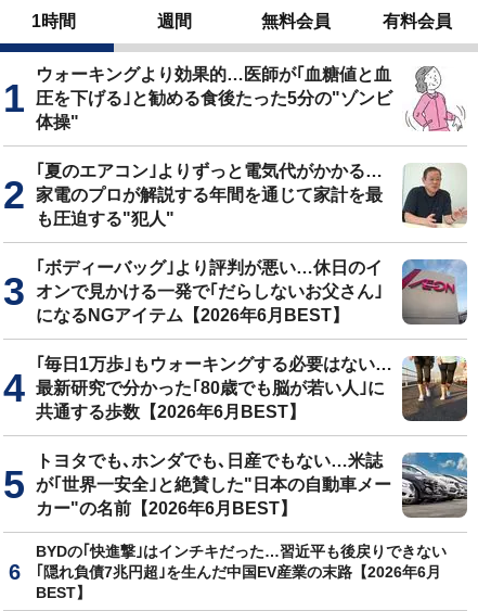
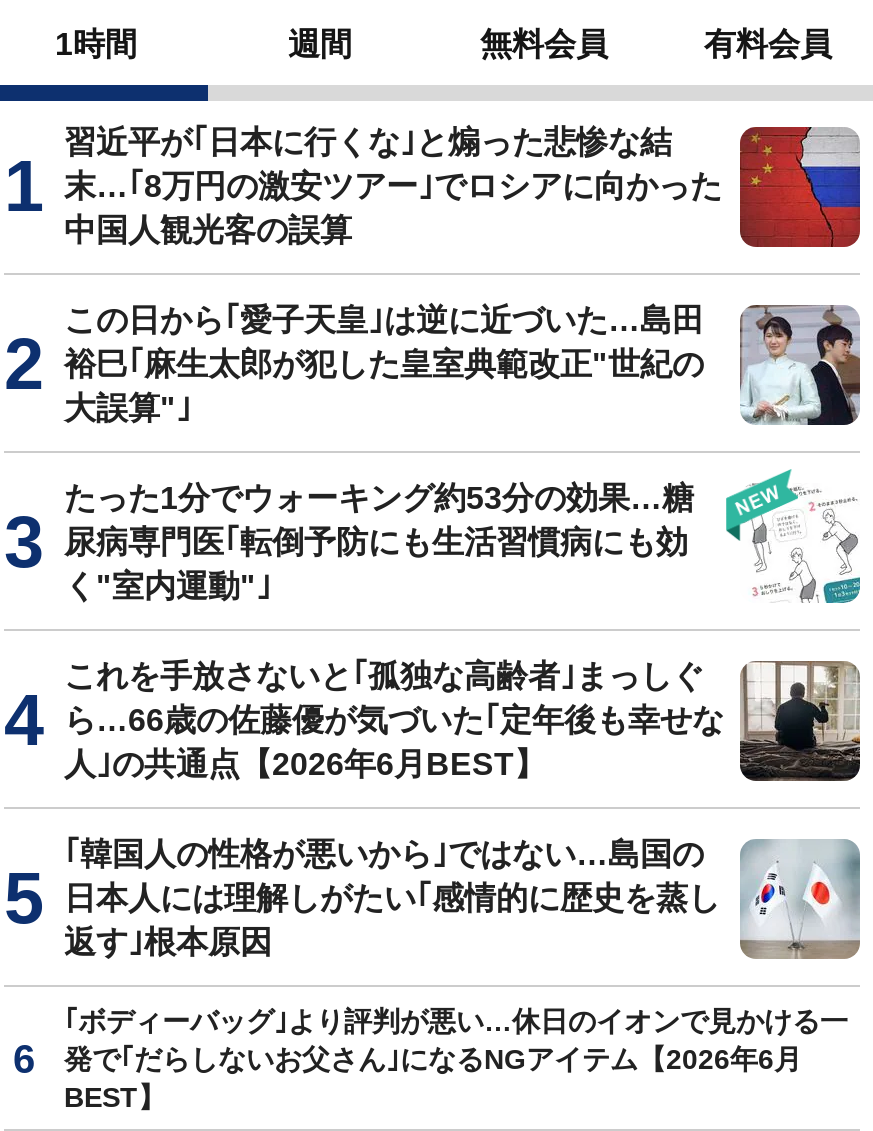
[36,65,467,131] [image] | ウォーキングより効果的…医師が｢血糖値と血 | 圧を下げる｣と勧める食後たった5分の"ゾンビ | 体操" -> [64,124,862,249] [image] | 習近平が｢日本に行くな｣と煽った悲惨な結 | 末…｢8万円の激安ツアー｣でロシアに向かった | 中国人観光客の誤算
[36,161,467,228] [image] | ｢夏のエアコン｣よりずっと電気代がかかる… | 家電のプロが解説する年間を通じて家計を最 | も圧迫する"犯人" -> [64,302,860,427] [image] | この日から｢愛子天皇｣は逆に近づいた…島田 | 裕巳｢麻生太郎が犯した皇室典範改正"世紀の | 大誤算"｣
[36,253,468,326] [image] | ｢ボディーバッグ｣より評判が悪い…休日のイ | オンで見かける一発で｢だらしないお父さん｣ | になるNGアイテム【2026年6月BEST】 -> [64,469,860,603] [image] | たった1分でウォーキング約53分の効果…糖 | 尿病専門医｢転倒予防にも生活習慣病にも効 | く"室内運動"｣
[36,354,467,421] [image] | ｢毎日1万歩｣もウォーキングする必要はない… | 最新研究で分かった｢80歳でも脳が若い人｣に | 共通する歩数【2026年6月BEST】 -> [64,658,860,780] [image] | これを手放さないと｢孤独な高齢者｣まっしぐ | ら…66歳の佐藤優が気づいた｢定年後も幸せな | 人｣の共通点【2026年6月BEST】
[36,451,467,517] [image] | トヨタでも､ホンダでも､日産でもない…米誌 | が｢世界一安全｣と絶賛した"日本の自動車メー | カー"の名前【2026年6月BEST】 -> [64,836,858,959] [image] | ｢韓国人の性格が悪いから｣ではない…島国の | 日本人には理解しがたい｢感情的に歴史を蒸し | 返す｣根本原因
[36,542,447,580] BYDの｢快進撃｣はインチキだった…習近平も後戻りできない | ｢隠れ負債7兆円超｣を生んだ中国EV産業の末路【2026年6月 -> [64,1004,848,1074] ｢ボディーバッグ｣より評判が悪い…休日のイオンで見かける一 | 発で｢だらしないお父さん｣になるNGアイテム【2026年6月

